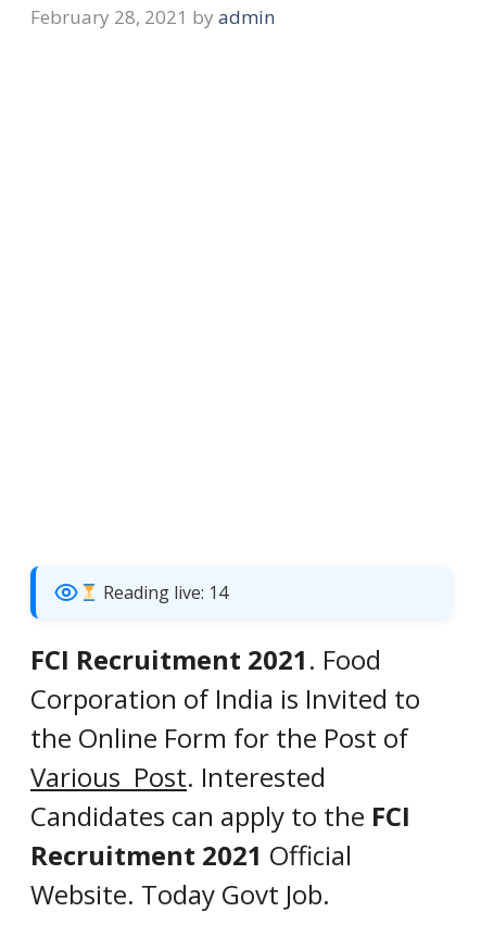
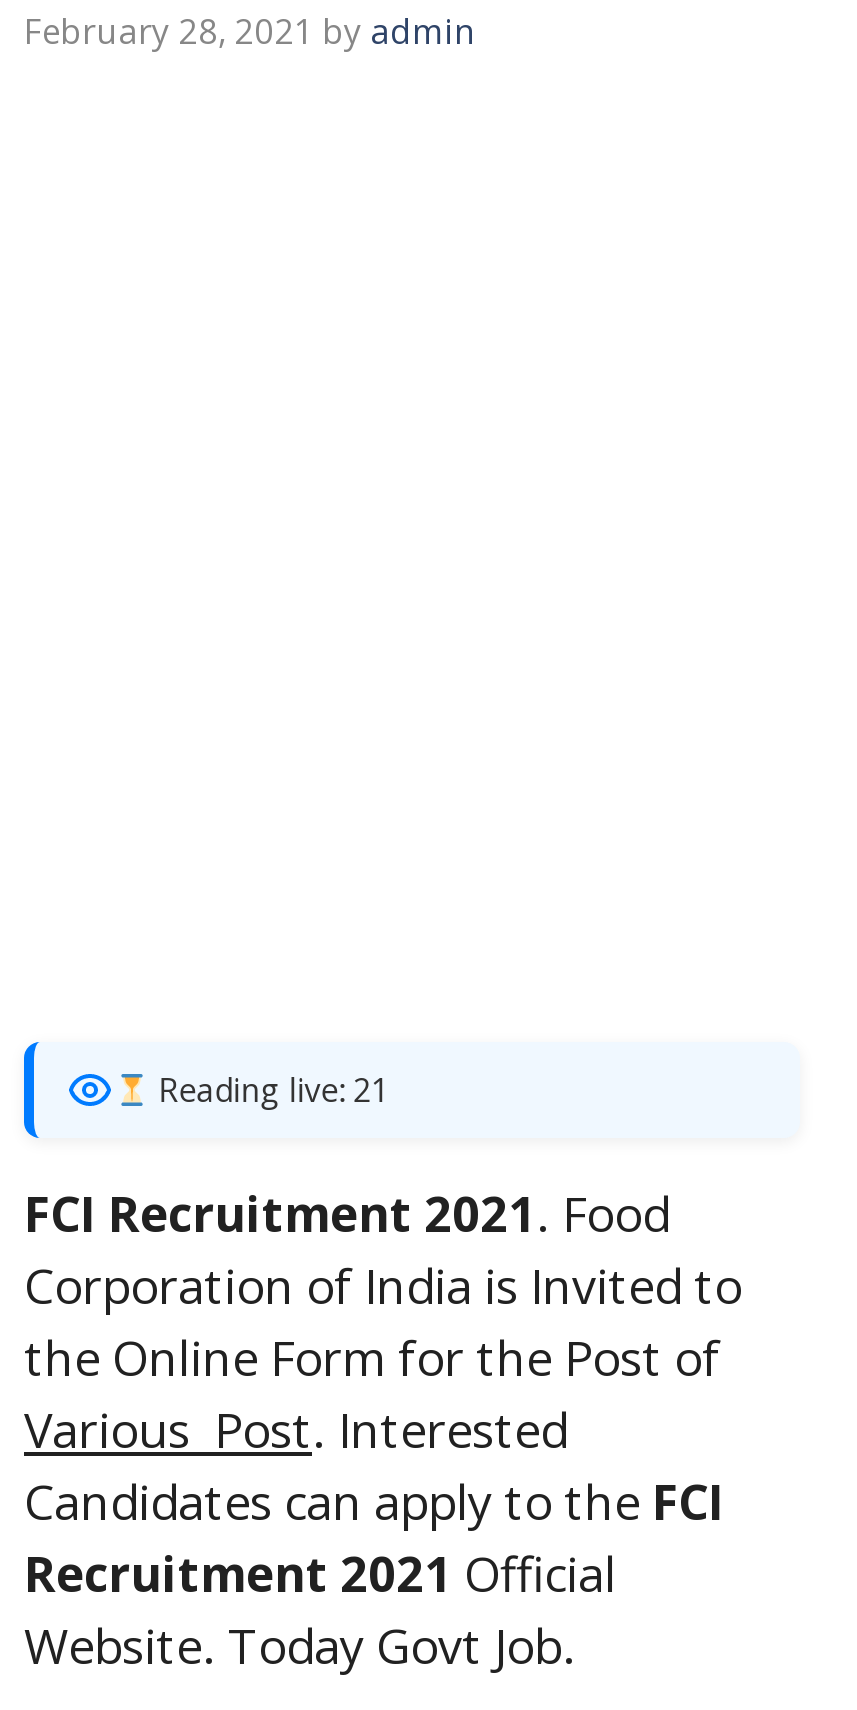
[99,580,228,604] Reading live: 14 -> [150,1068,388,1112] Reading live: 21

